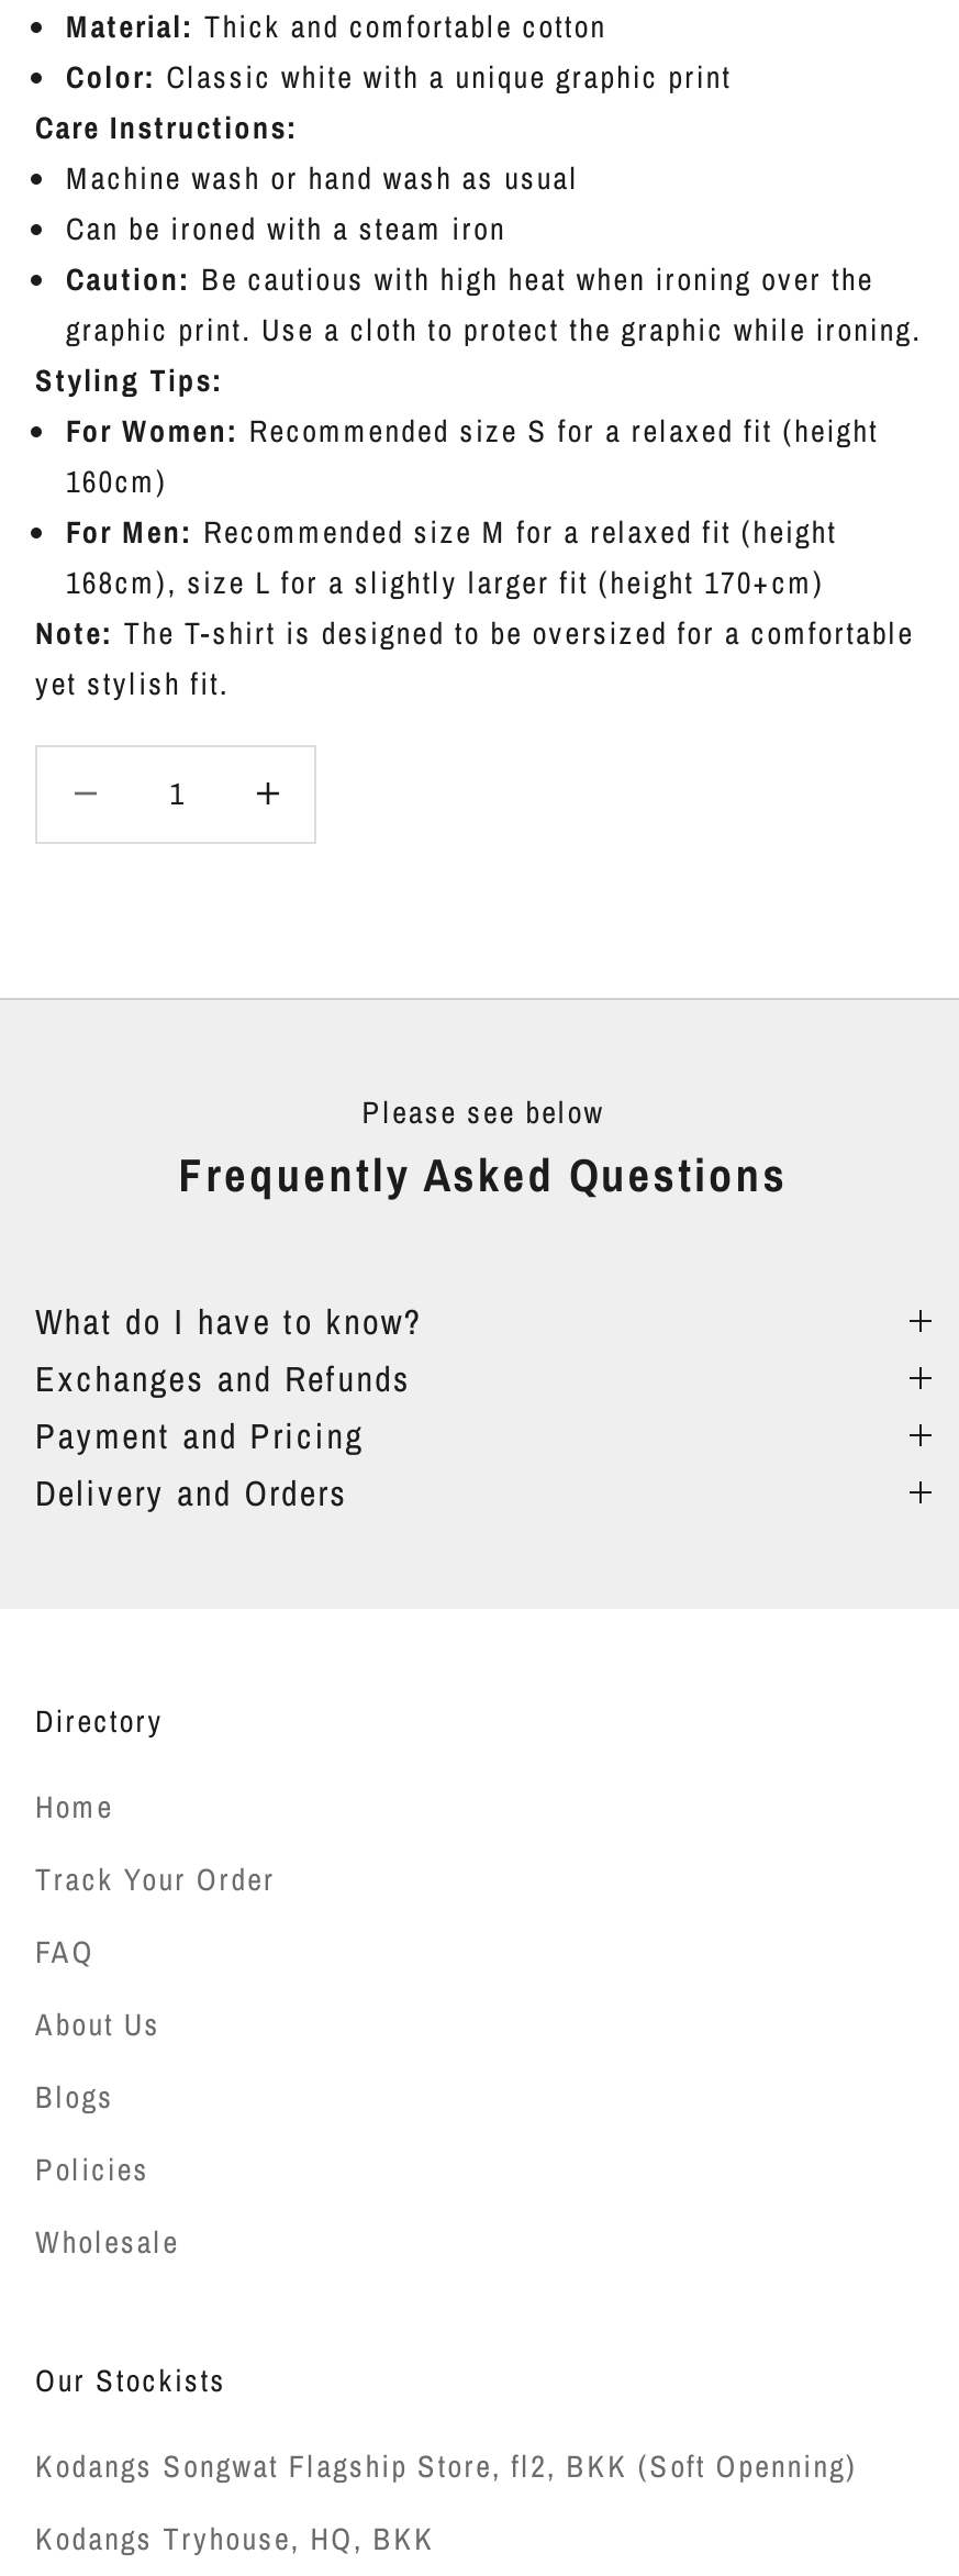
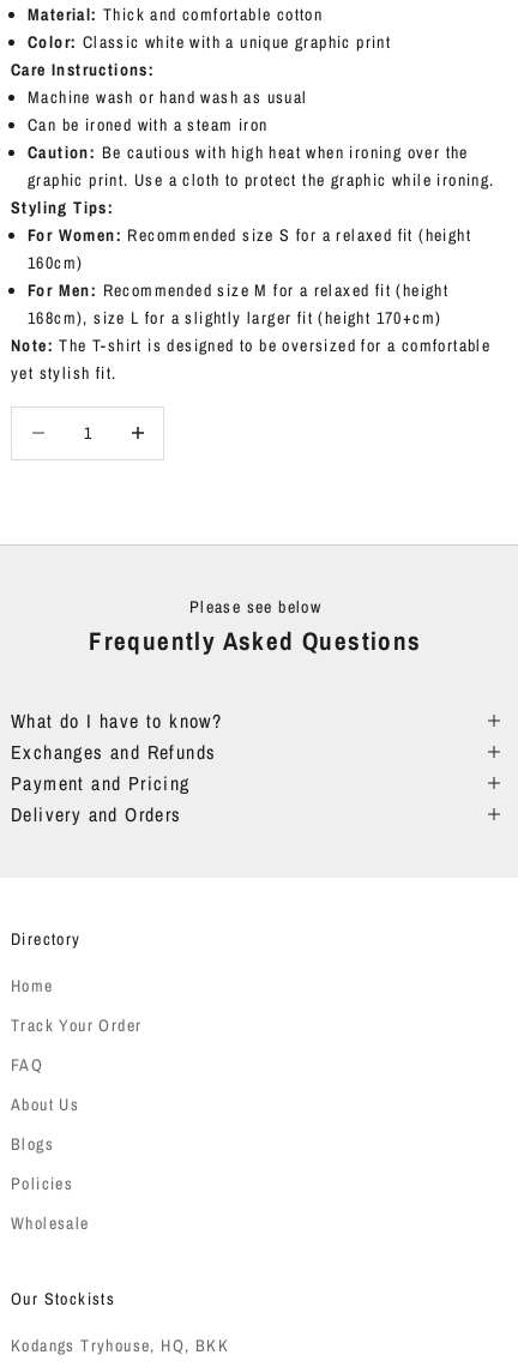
[35,2446,858,2486] Kodangs Songwat Flagship Store, fl2, BKK (Soft Openning) -> none

